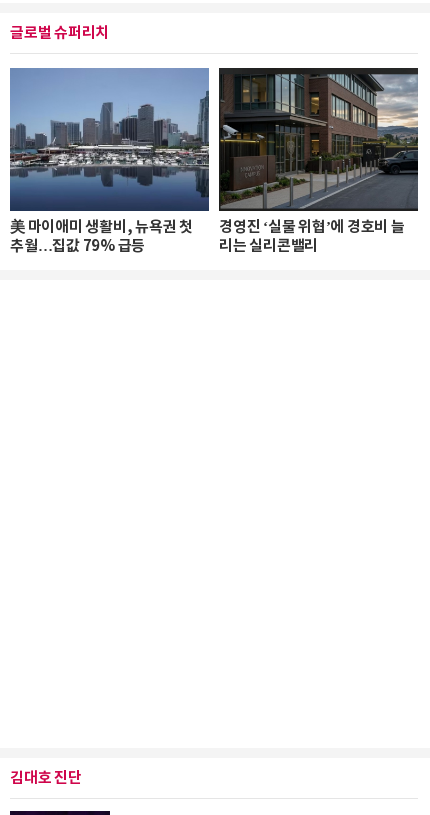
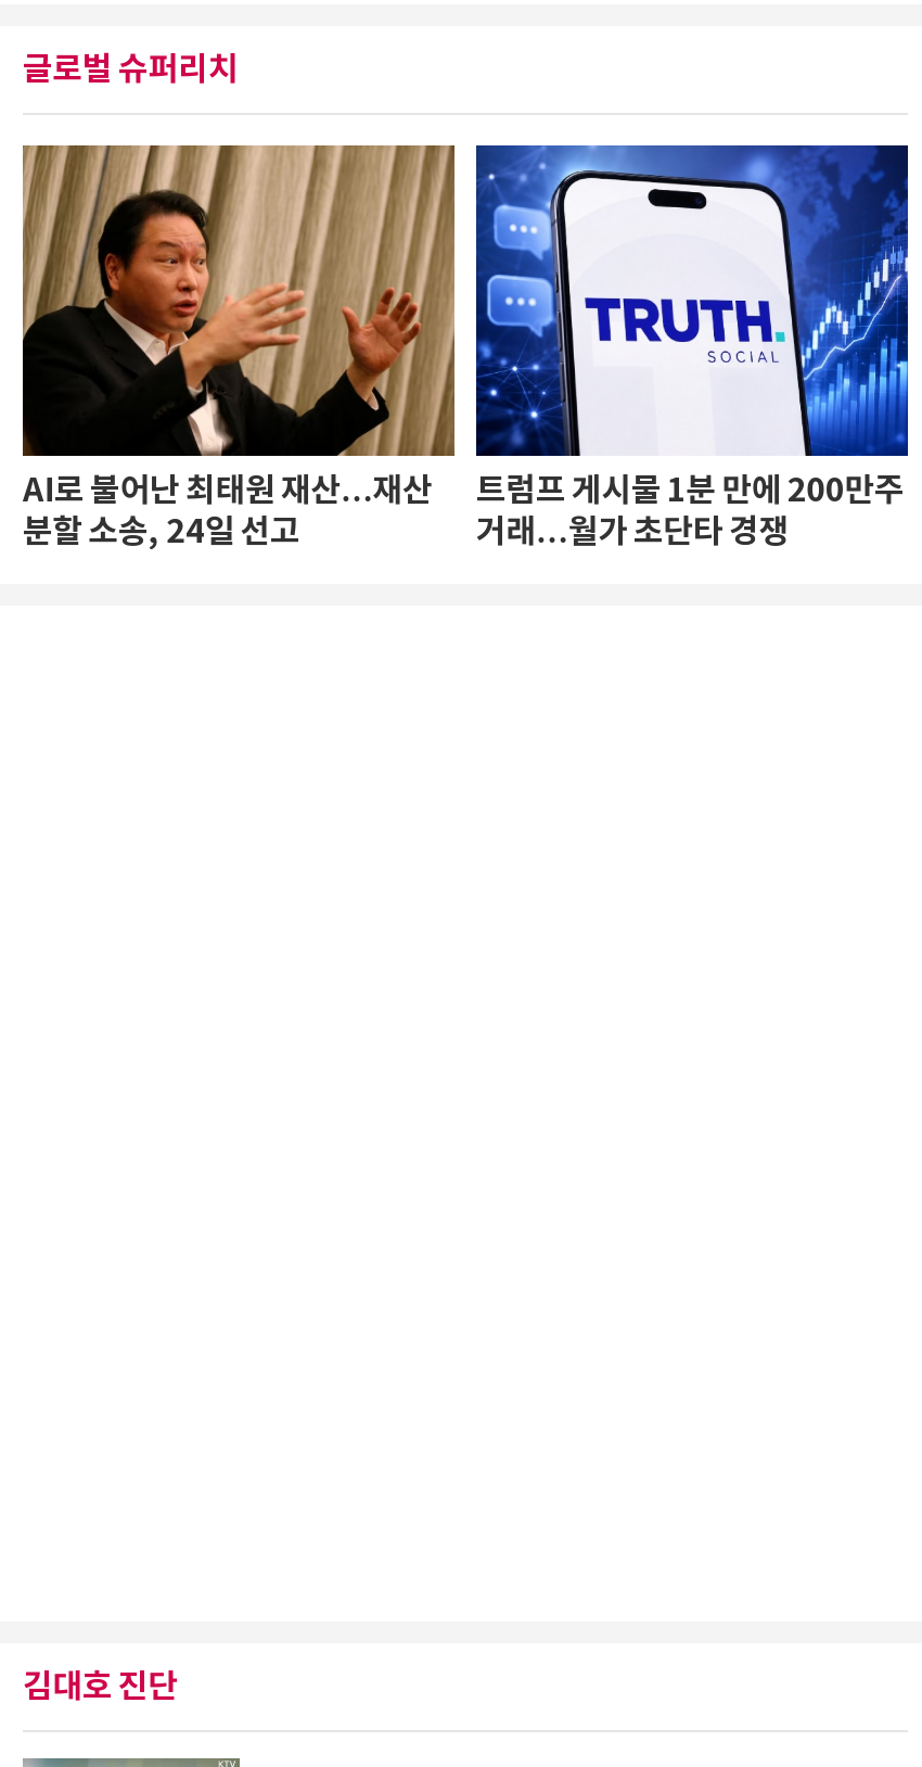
[9,67,210,255] [image] | 美 마이애미 생활비, 뉴욕권 첫 | 추월…집값 79% 급등 -> [21,143,457,551] [image] | AI로 불어난 최태원 재산…재산 | 분할 소송, 24일 선고
[218,67,419,255] [image] | 경영진 ‘실물 위협’에 경호비 늘 | 리는 실리콘밸리 -> [474,143,910,551] [image] | 트럼프 게시물 1분 만에 200만주 | 거래…월가 초단타 경쟁

